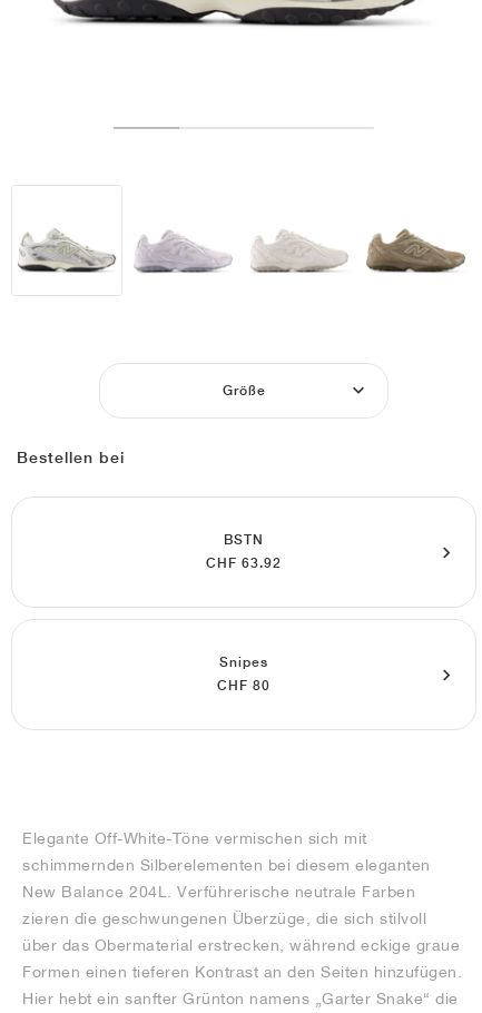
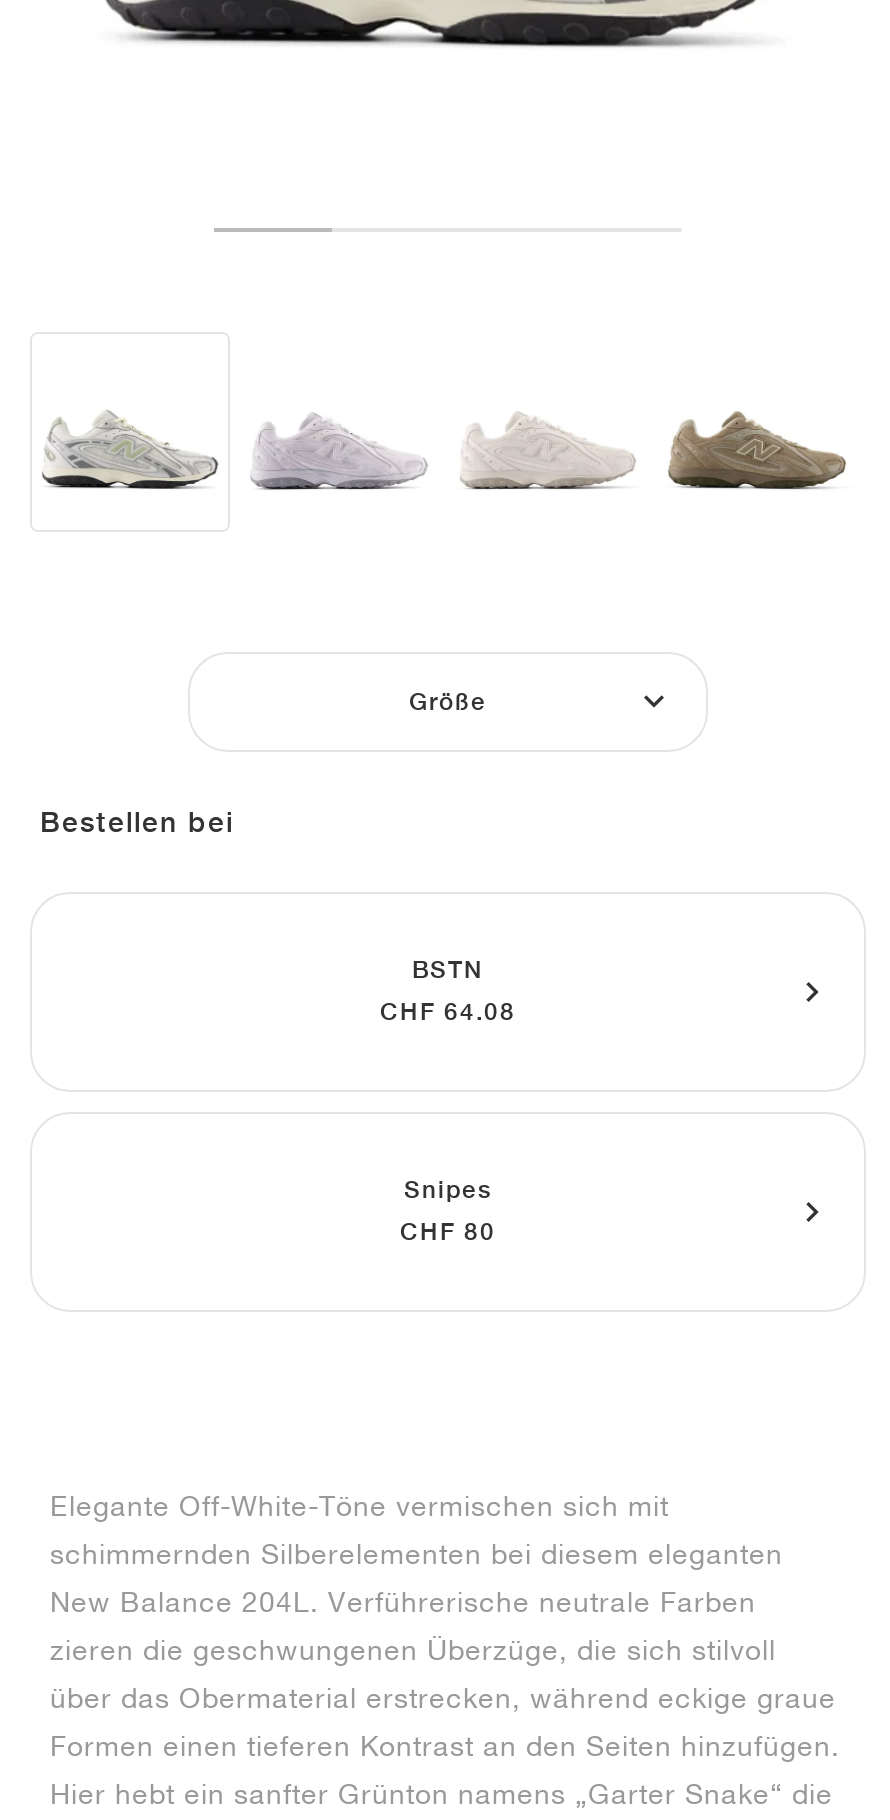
[206,556,282,571] CHF 63.92 -> [380,999,516,1027] CHF 64.08

